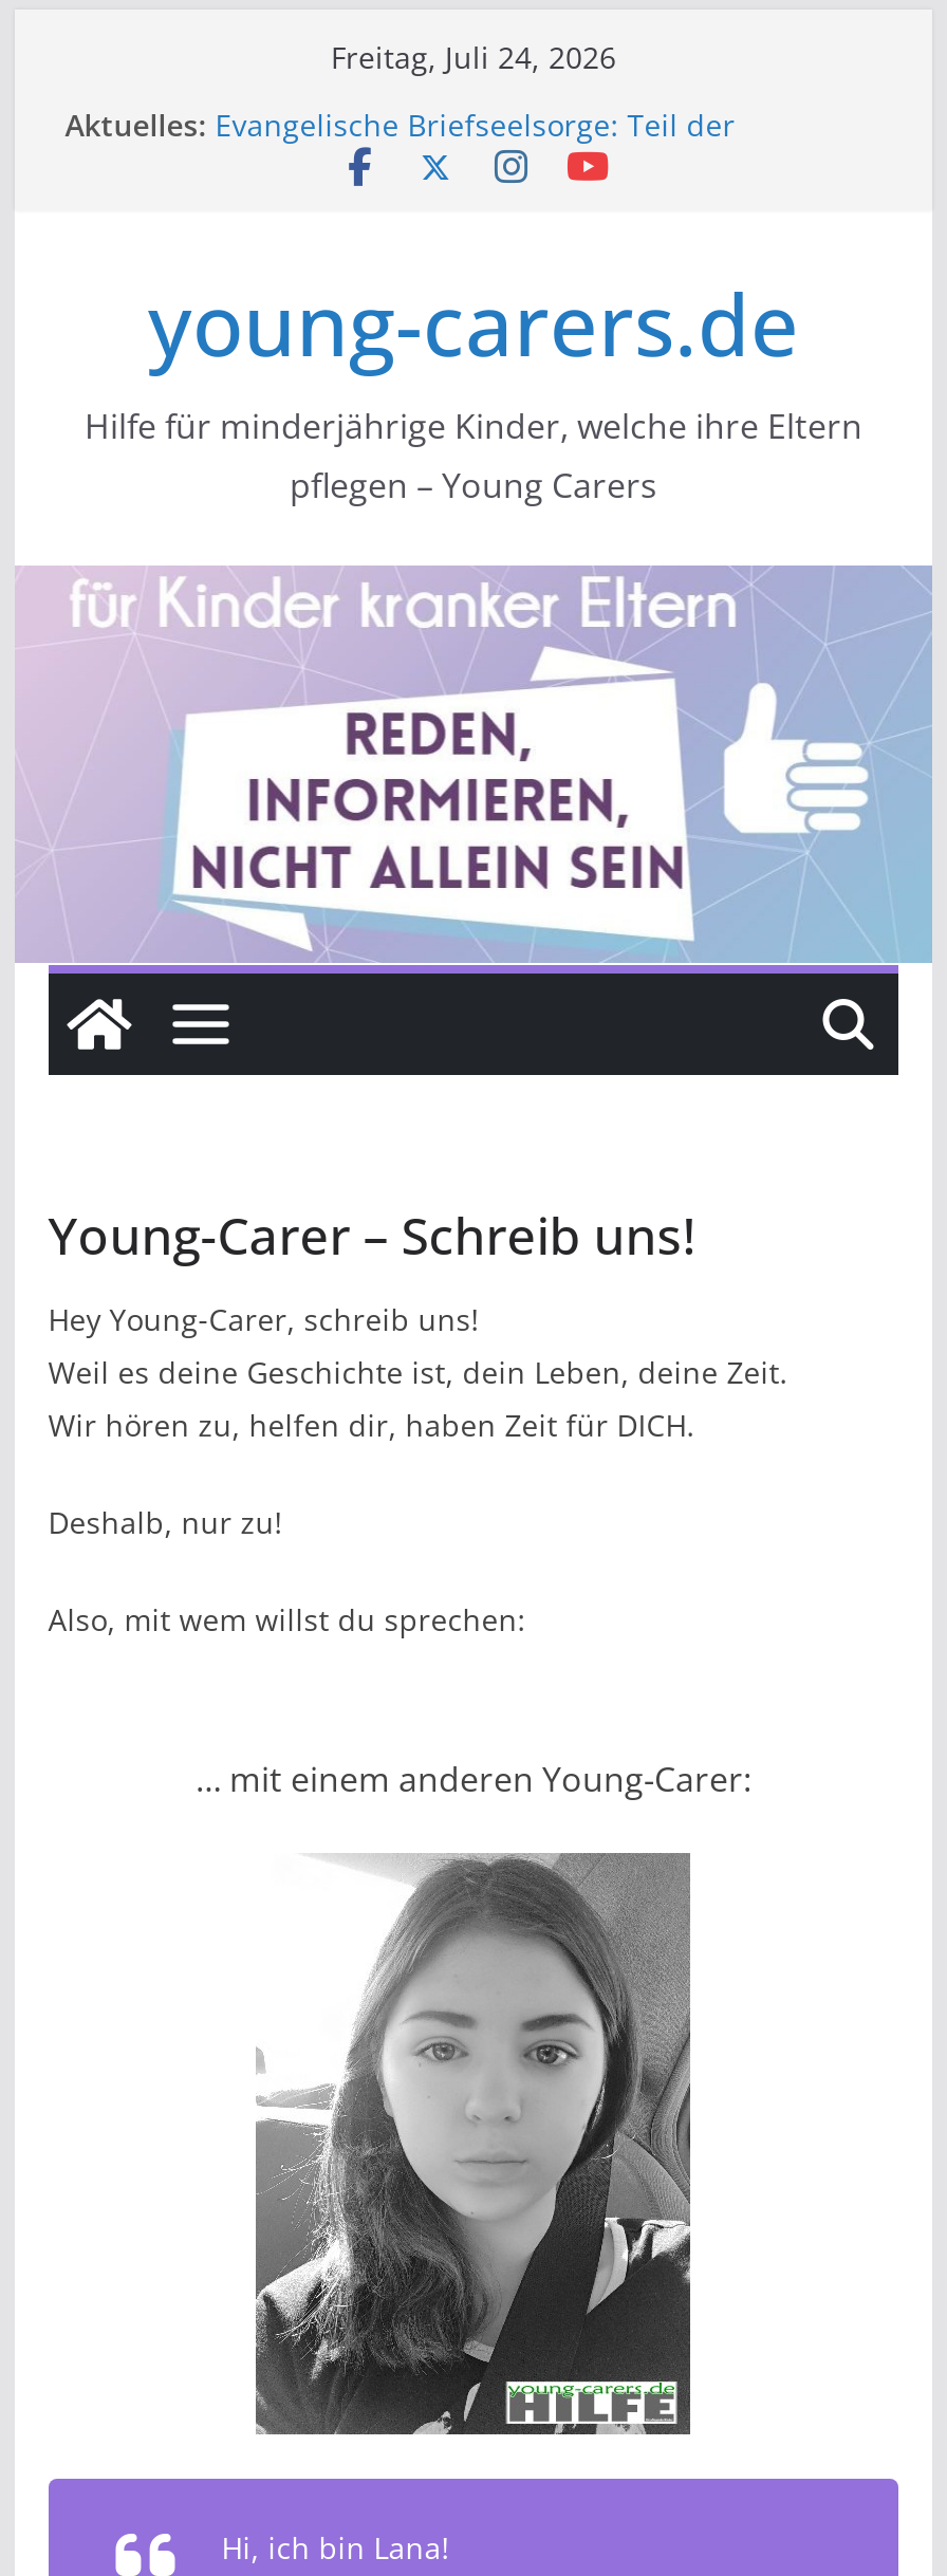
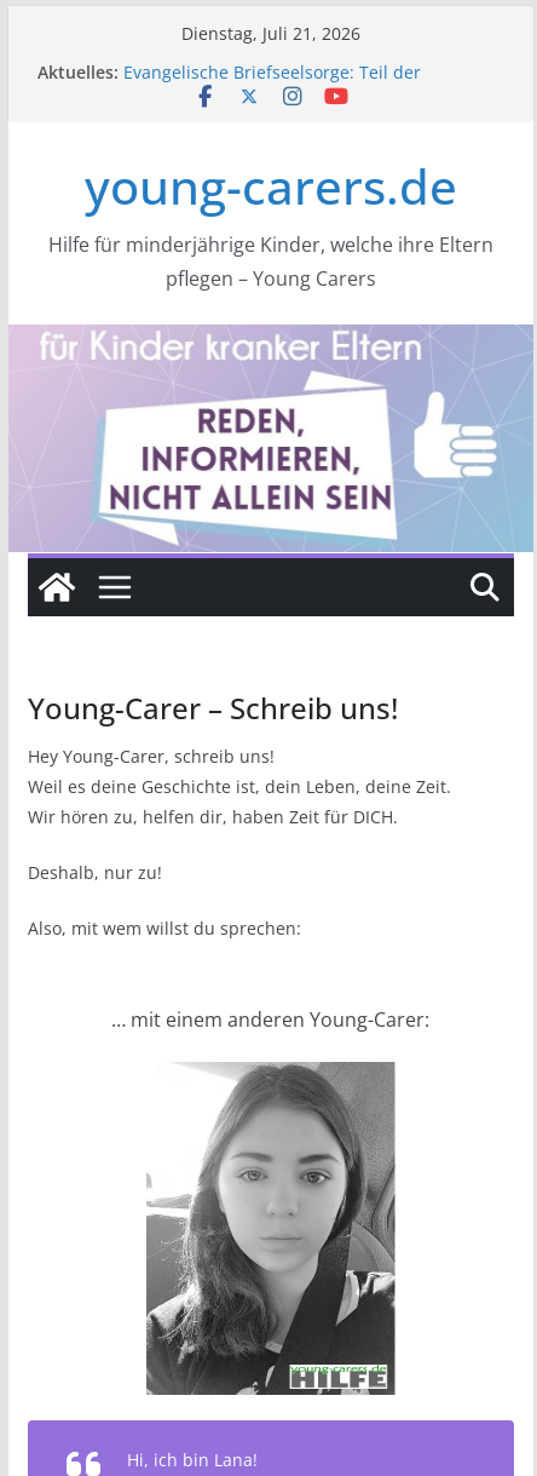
[331,37,616,77] Freitag, Juli 24, 2026 -> [181,22,360,45] Dienstag, Juli 21, 2026

